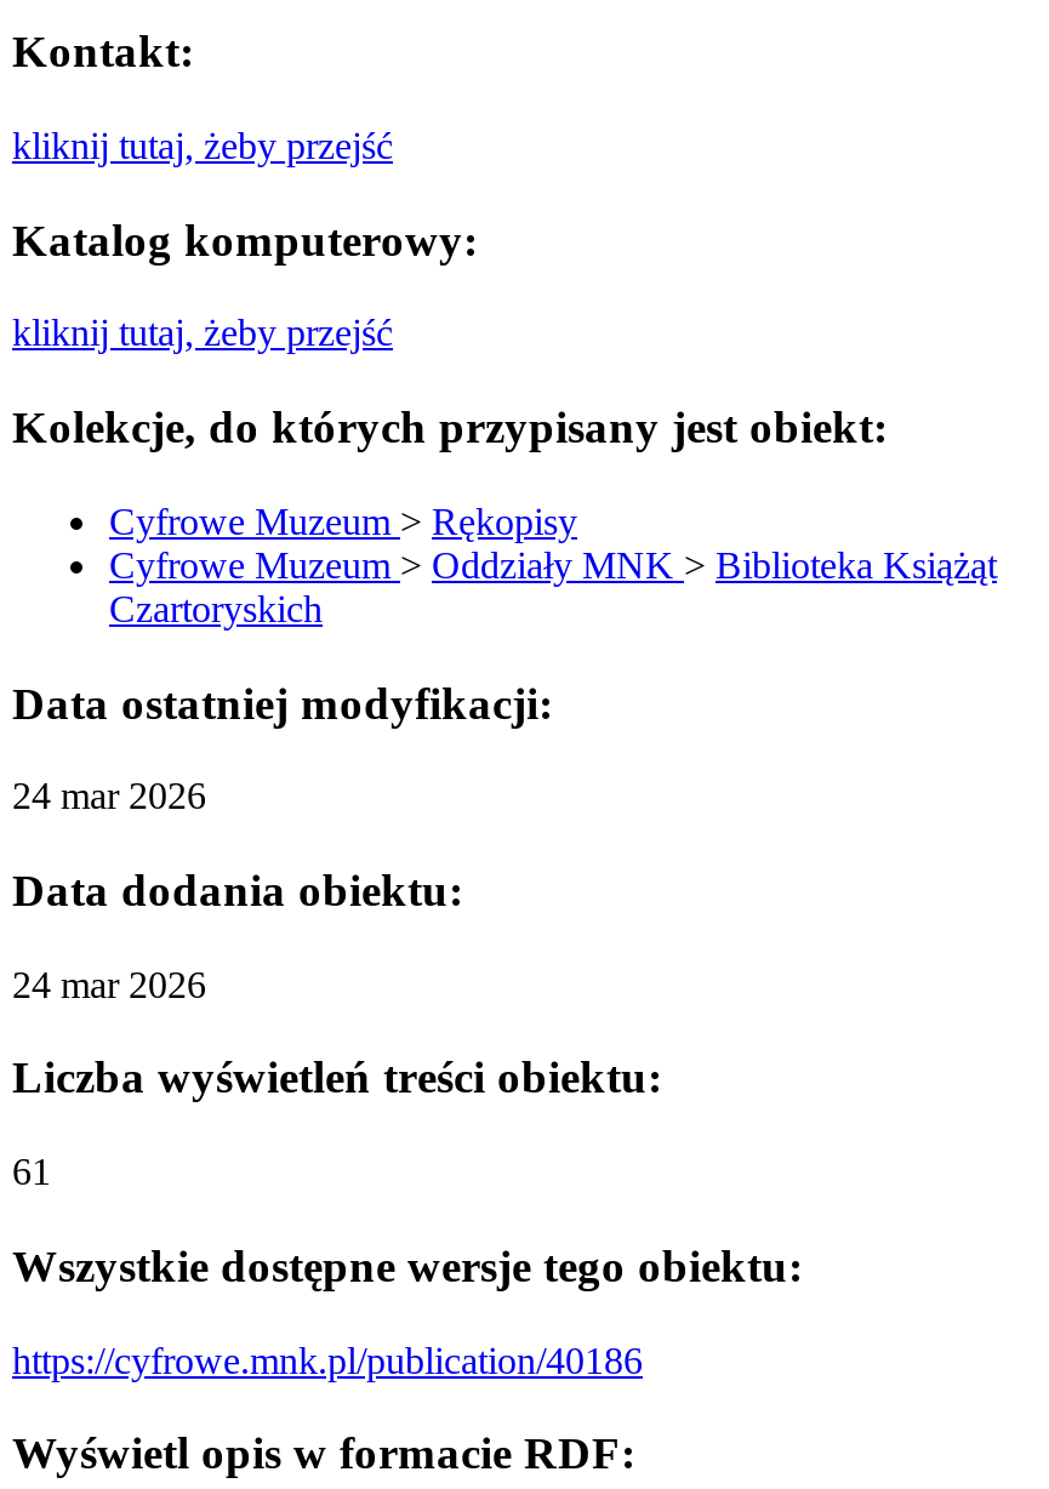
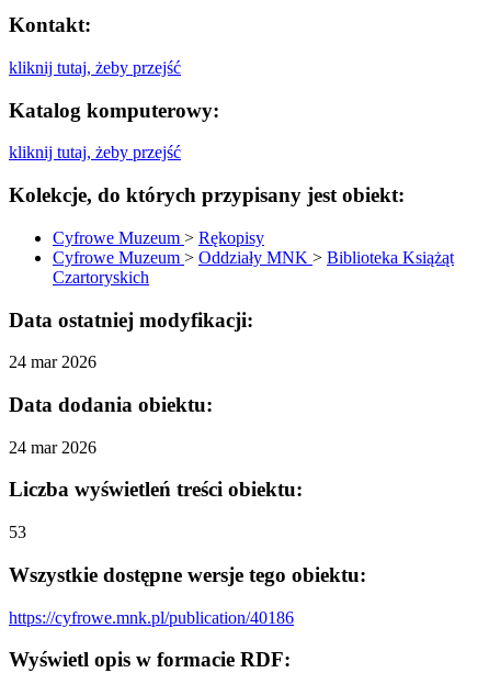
[12,1151,51,1192] 61 -> [9,523,26,541] 53

